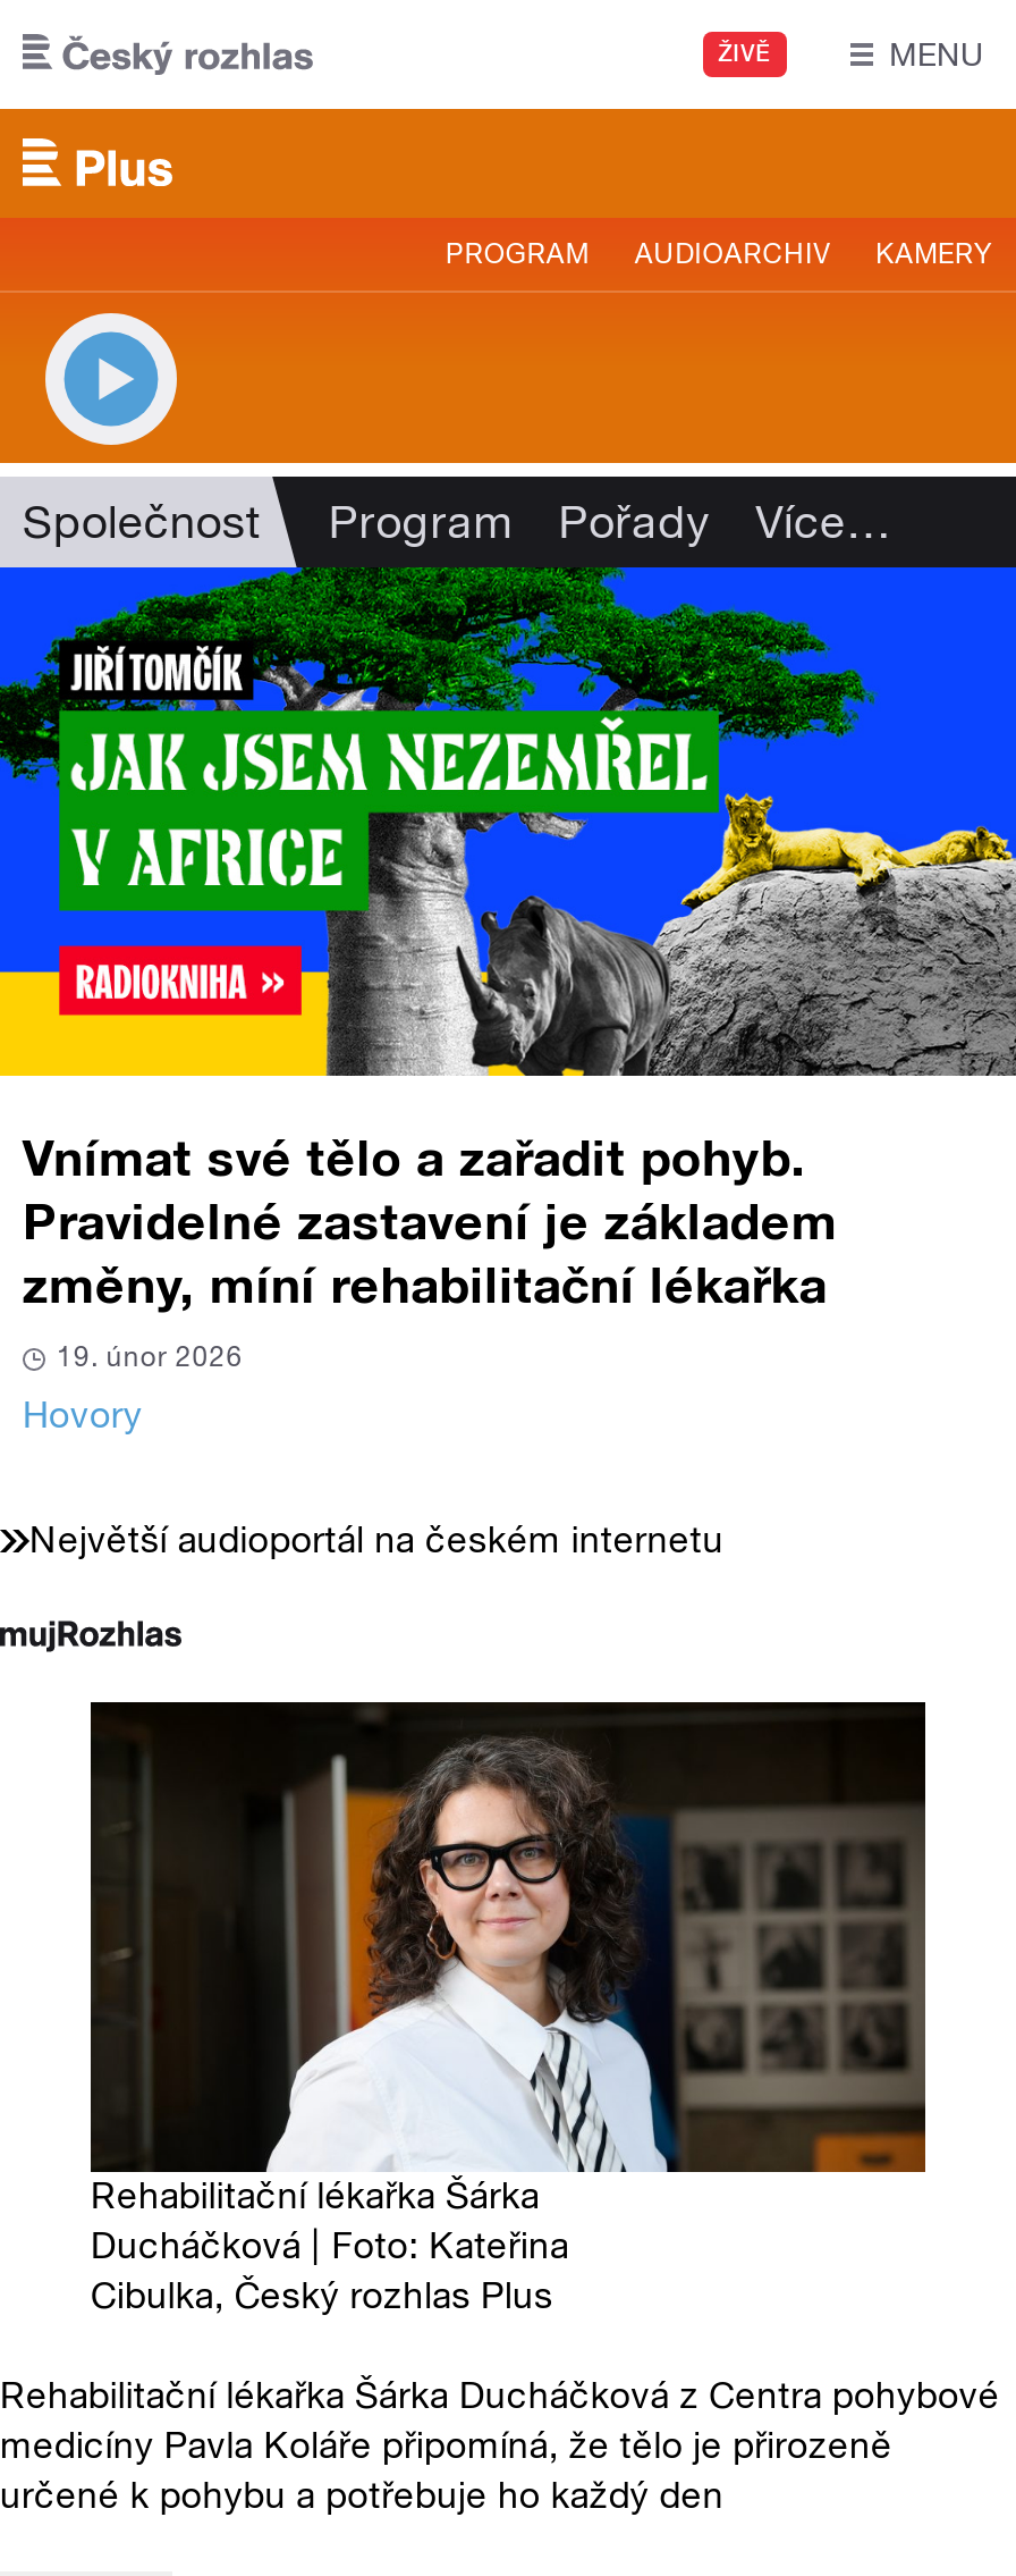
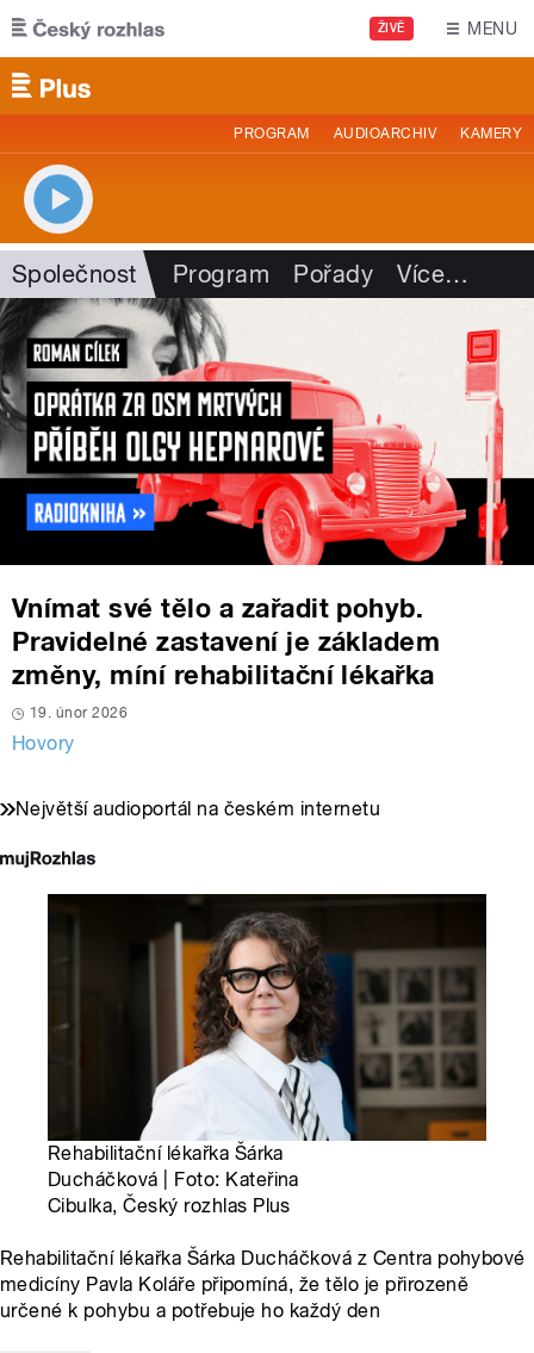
[7,565,1009,1078] [image] -> [4,297,530,566] [image]

